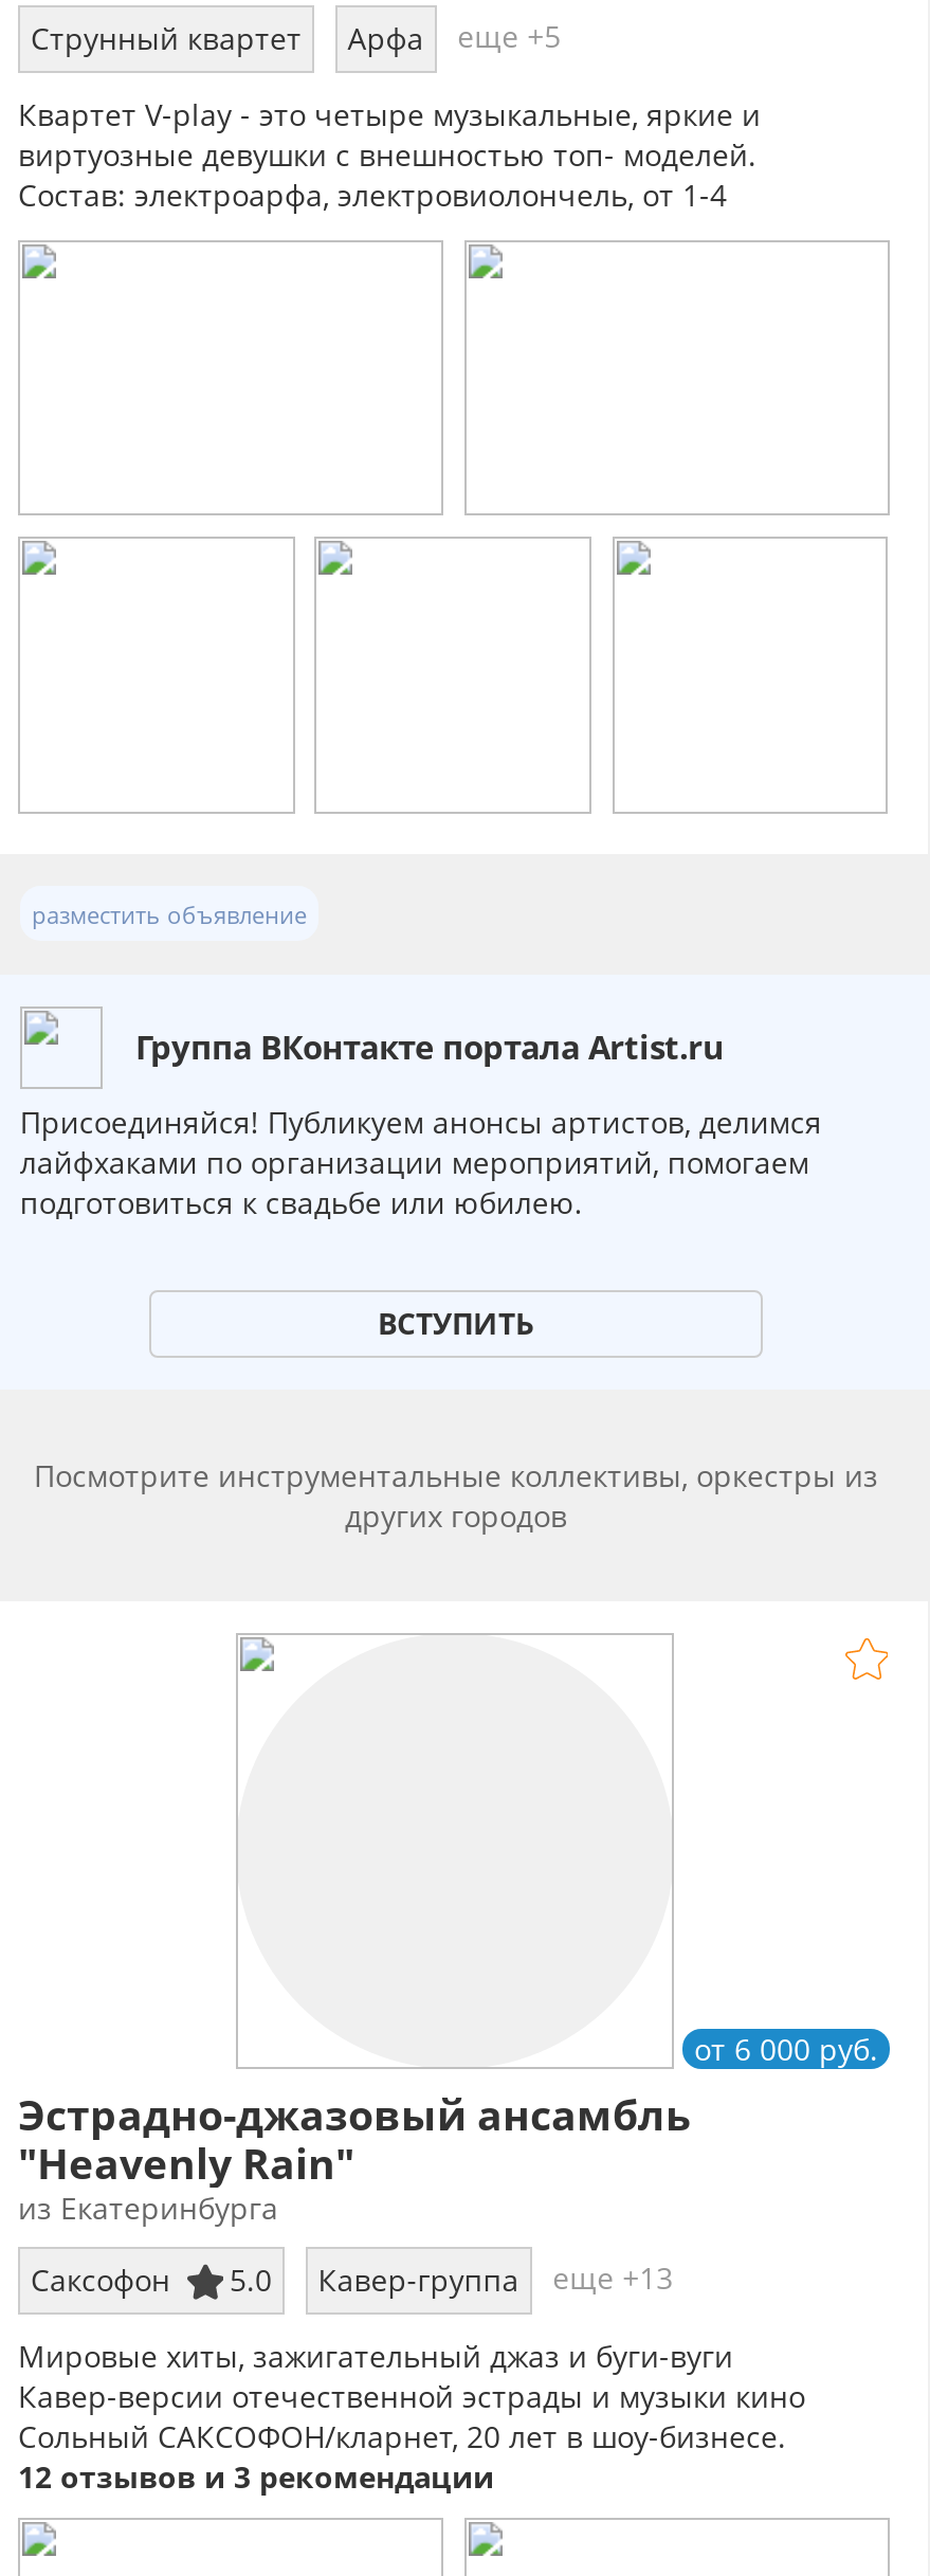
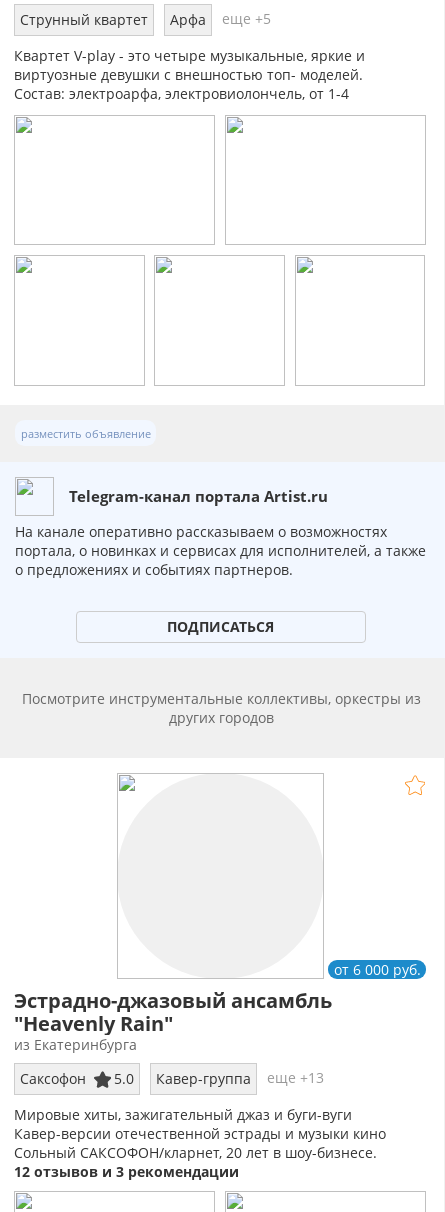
[135,1026,724,1070] Группа ВКонтакте портала Artist.ru -> [69,486,328,507] Telegram-канал портала Artist.ru
[20,1101,822,1222] Присоединяйся! Публикуем анонсы артистов, делимся | лайфхаками по организации мероприятий, помогаем | подготовиться к свадьбе или юбилею. -> [15,522,426,579] На канале оперативно рассказываем о возможностях | портала, о новинках и сервисах для исполнителей, а также | о предложениях и событиях партнеров.
[378,1303,534,1344] ВСТУПИТЬ -> [167,617,274,636] ПОДПИСАТЬСЯ

